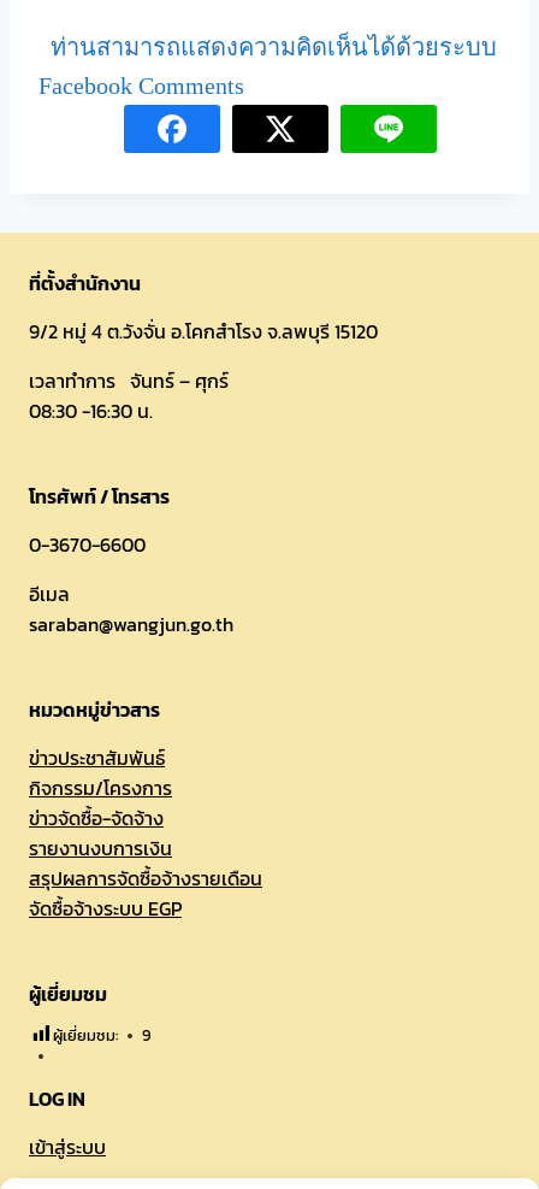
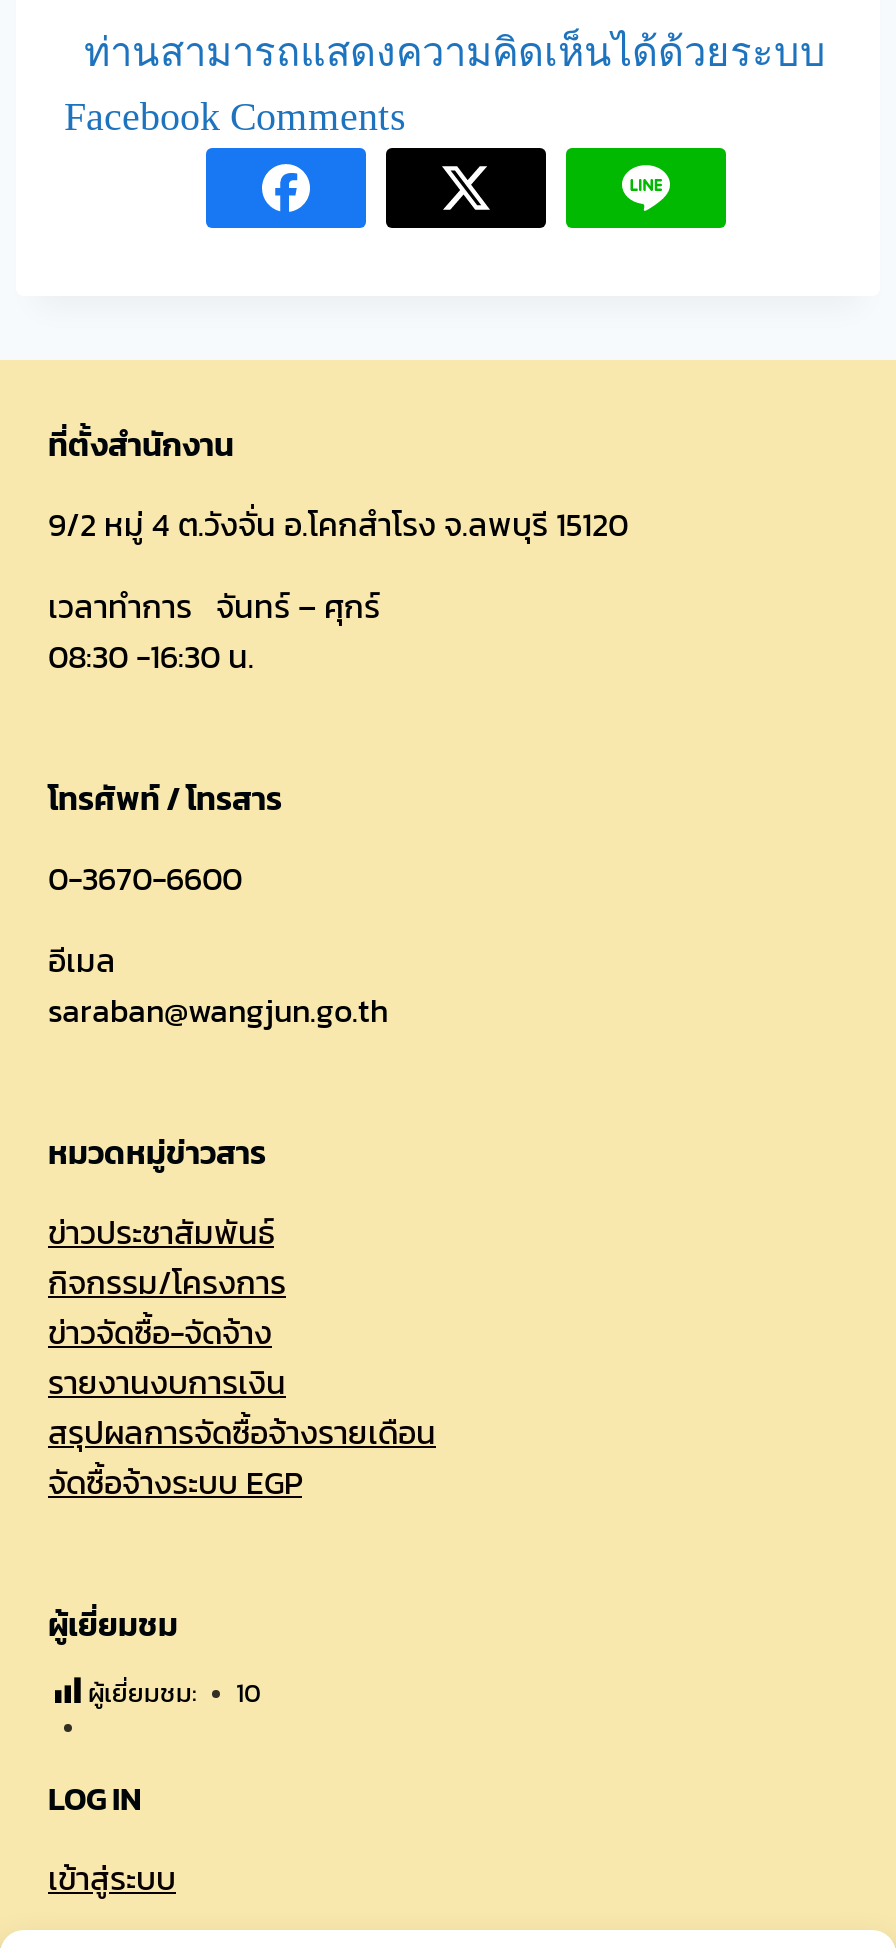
[53,1024,150,1047] ผู้เยี่ยมชม: 9 -> [88,1674,260,1712] ผู้เยี่ยมชม: 10

